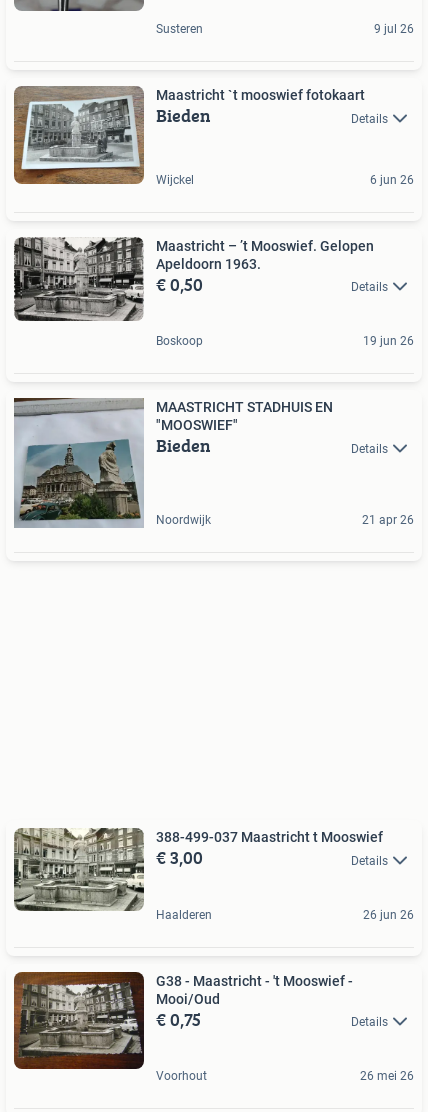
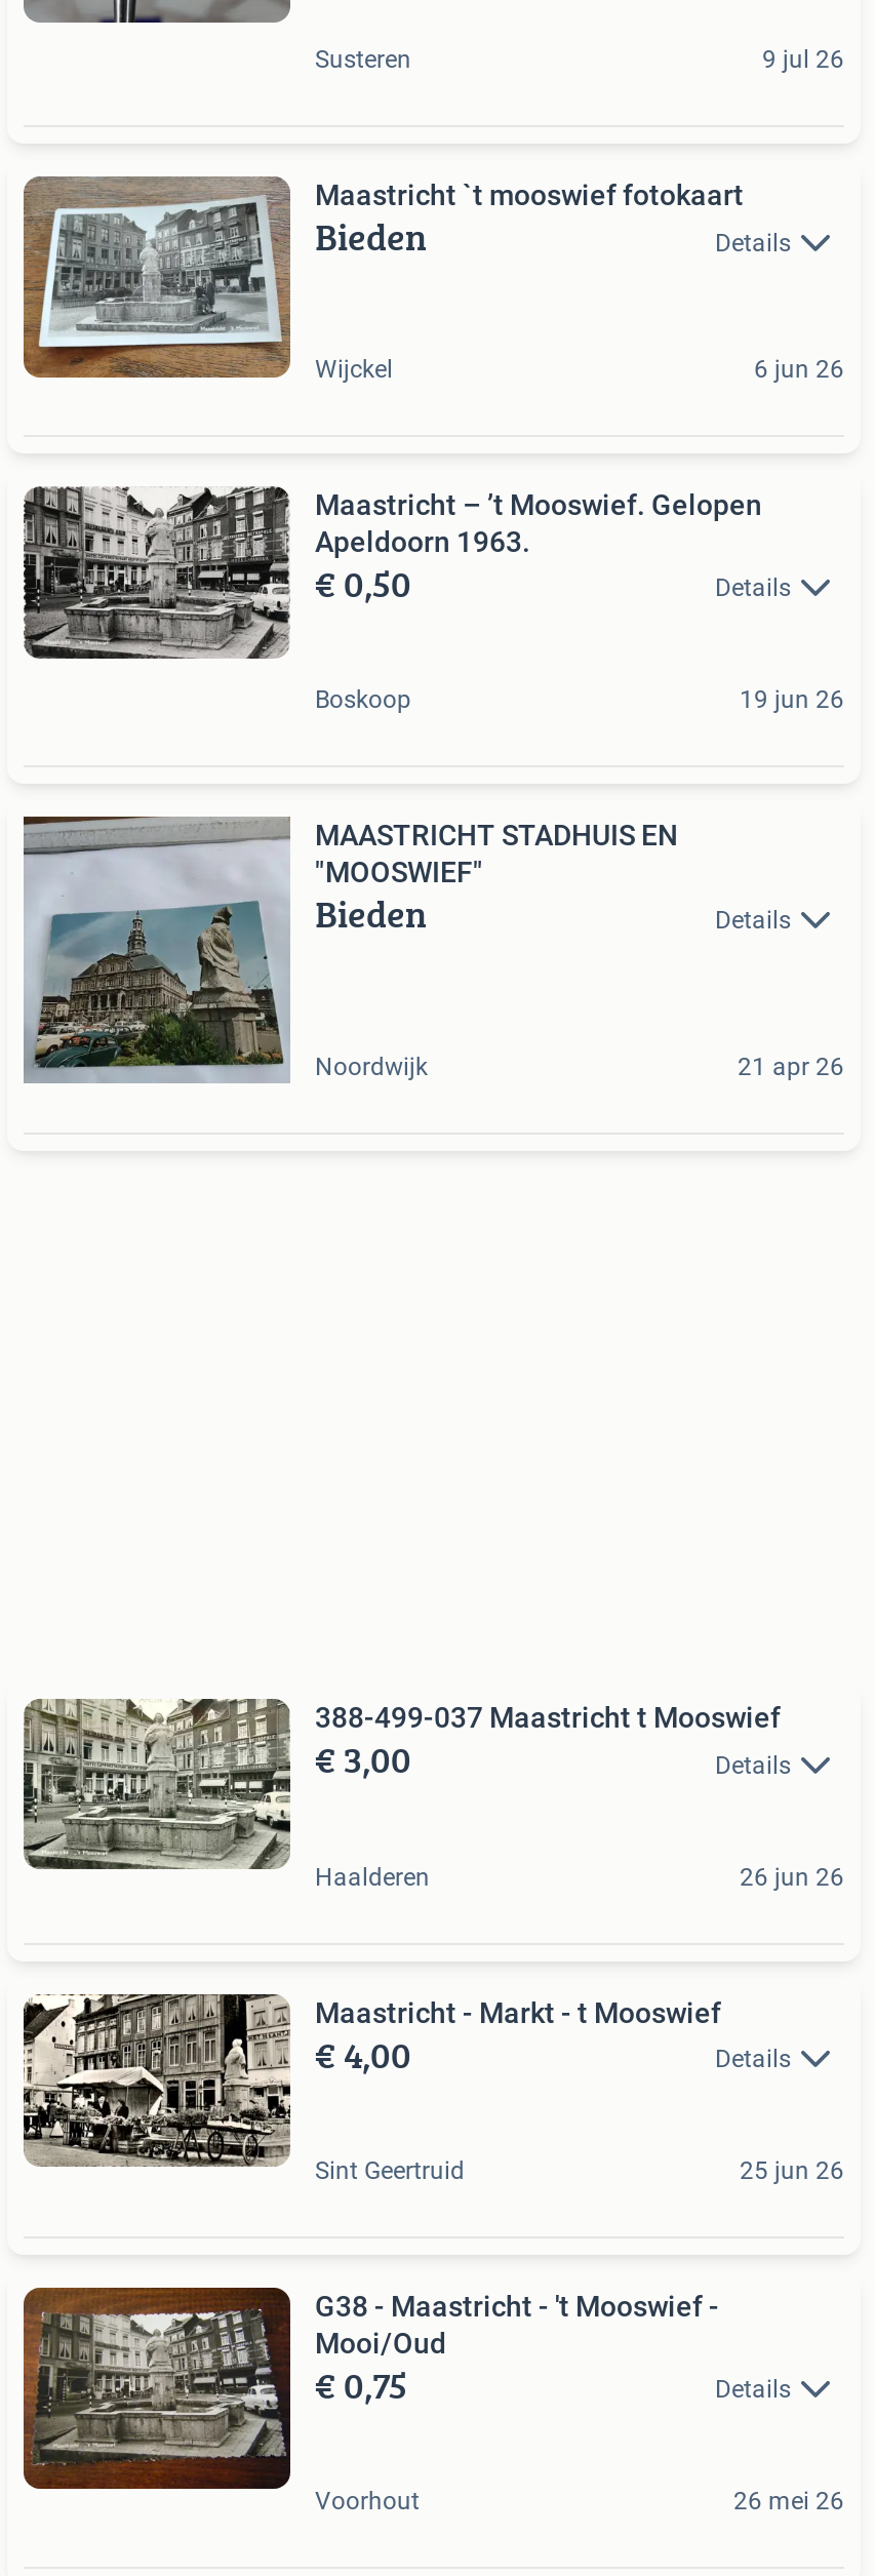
none -> [22,1992,791,2169] [image] | Maastricht - Markt - t Mooswief | € 4,00 | Details
none -> [315,2156,844,2185] Sint Geertruid | 25 jun 26

